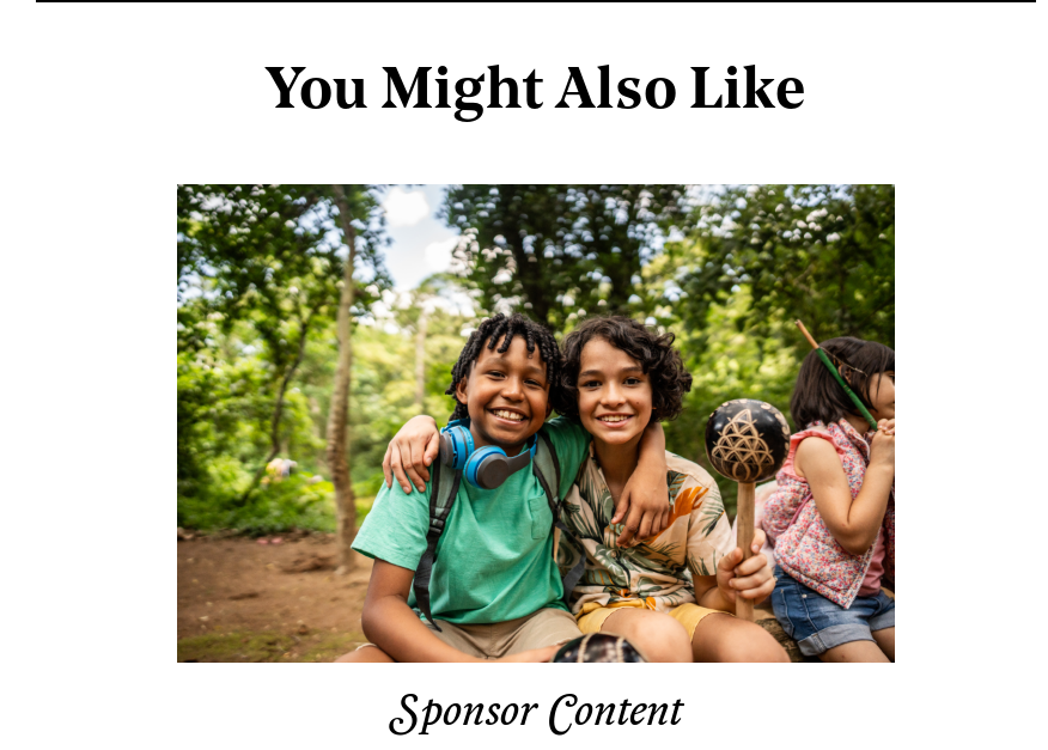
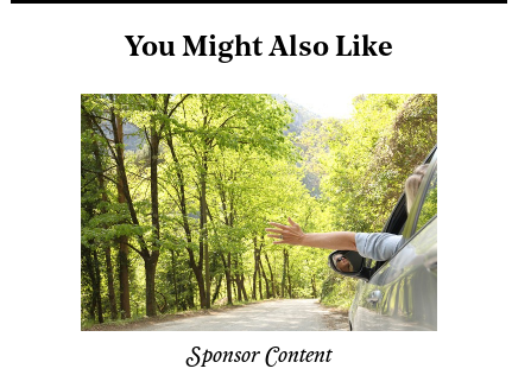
[175,182,897,665] [image] -> [80,93,438,331] [image]

